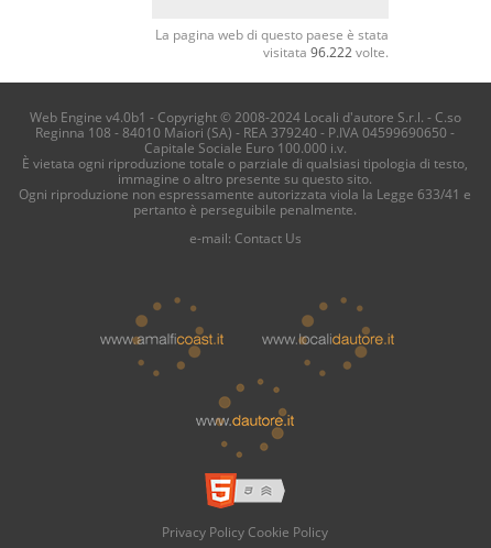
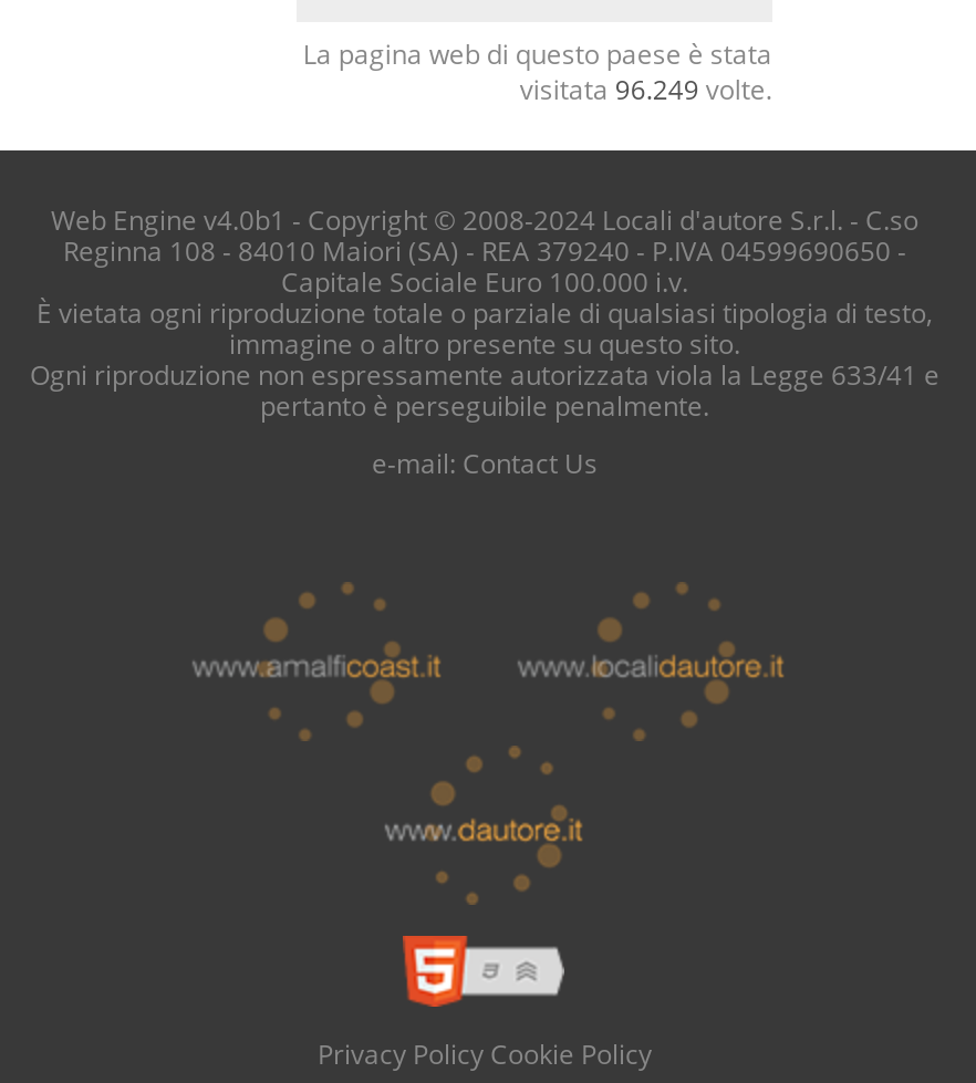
[263,43,389,61] visitata96.222 volte. -> [520,71,772,106] visitata96.249 volte.

